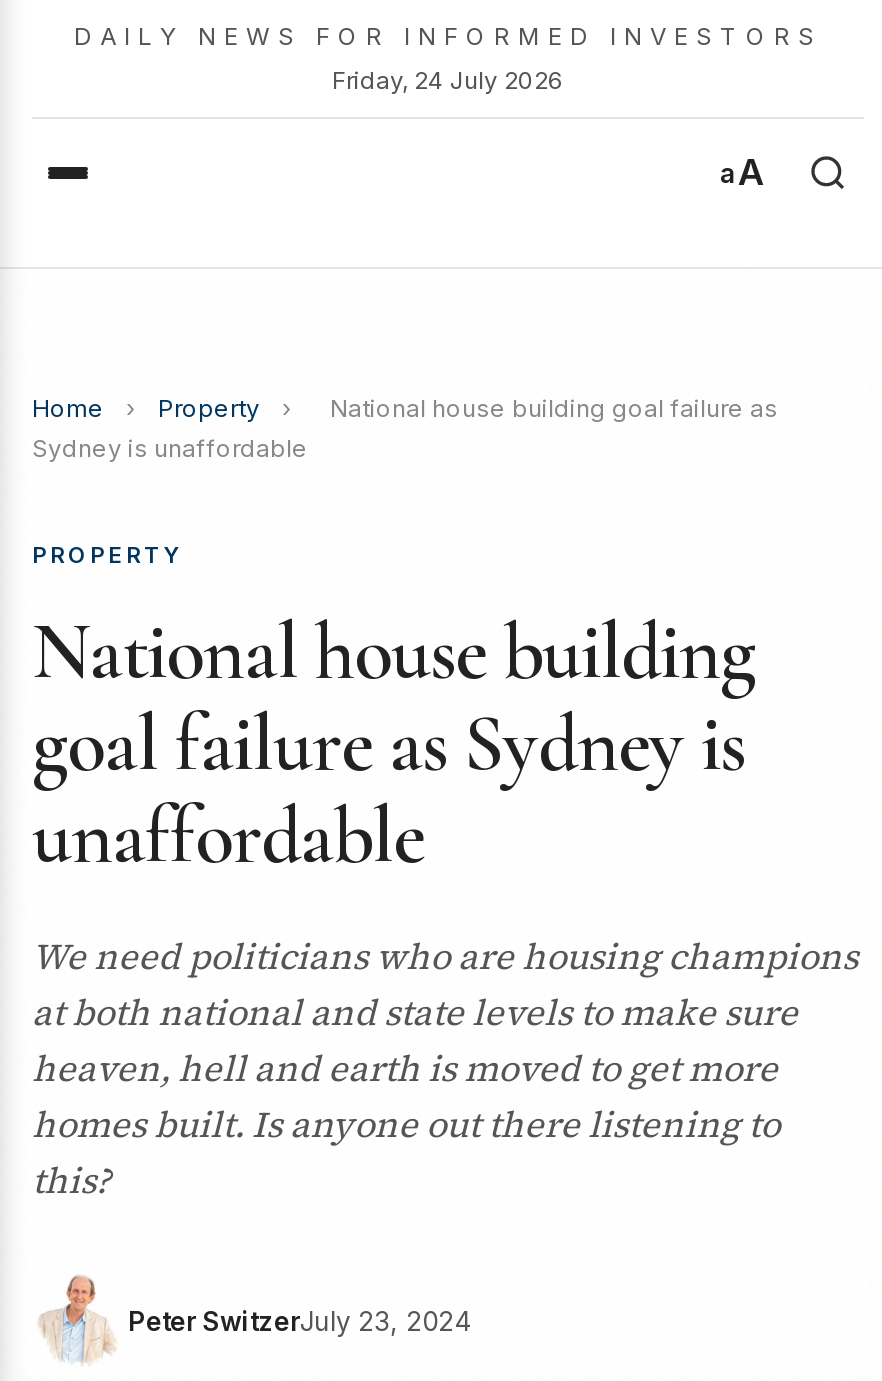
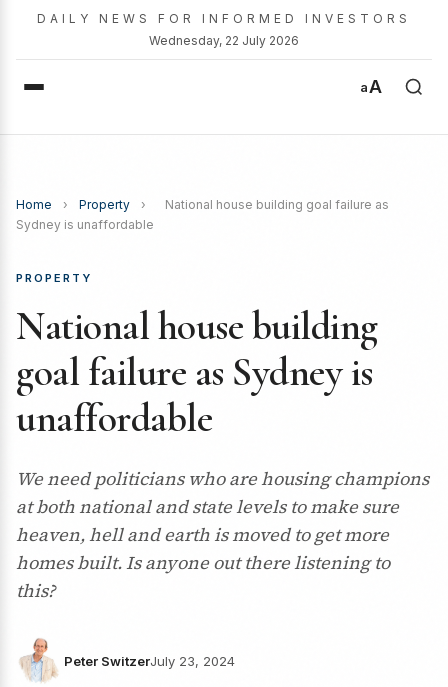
[332,65,564,95] Friday, 24 July 2026 -> [149,33,299,48] Wednesday, 22 July 2026

